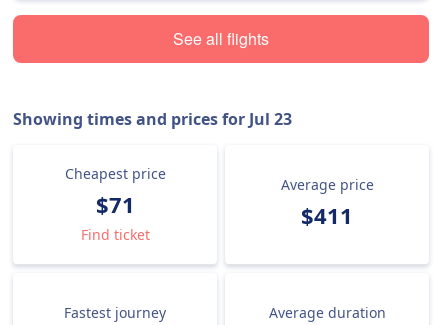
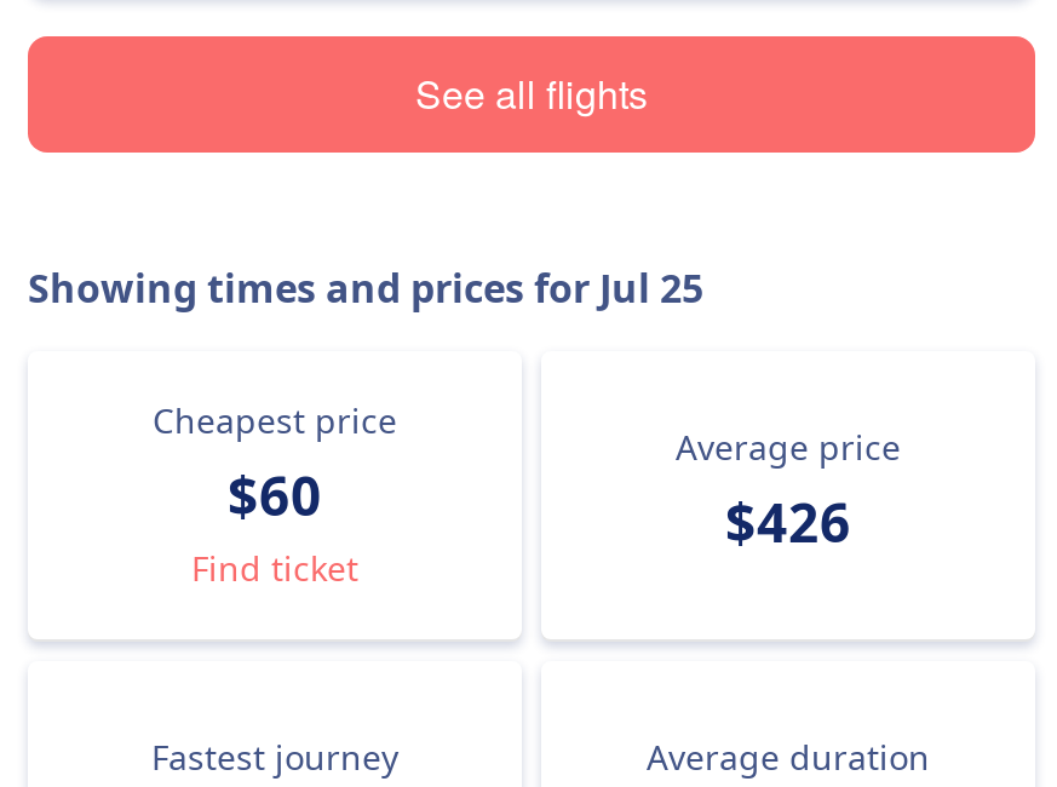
[13,108,292,130] Showing times and prices for Jul 23 -> [28,262,703,315] Showing times and prices for Jul 25
[95,189,134,219] $71 -> [228,458,322,530] $60
[301,200,353,230] $411 -> [725,484,851,557] $426

